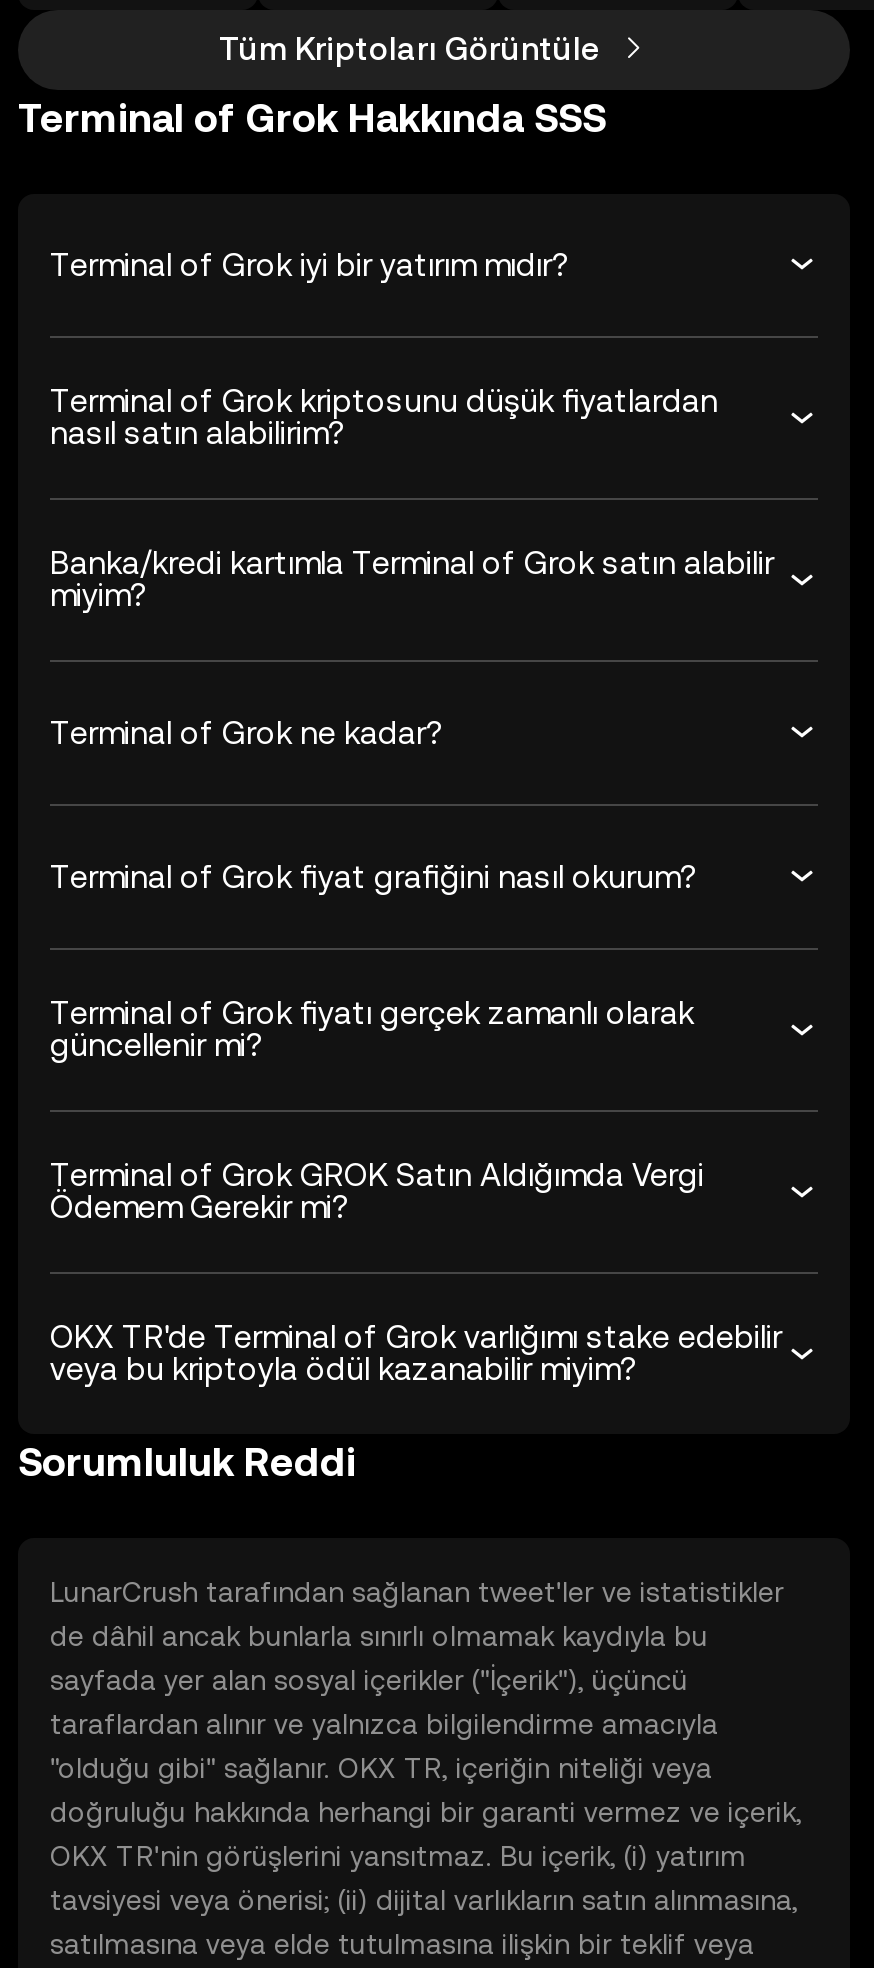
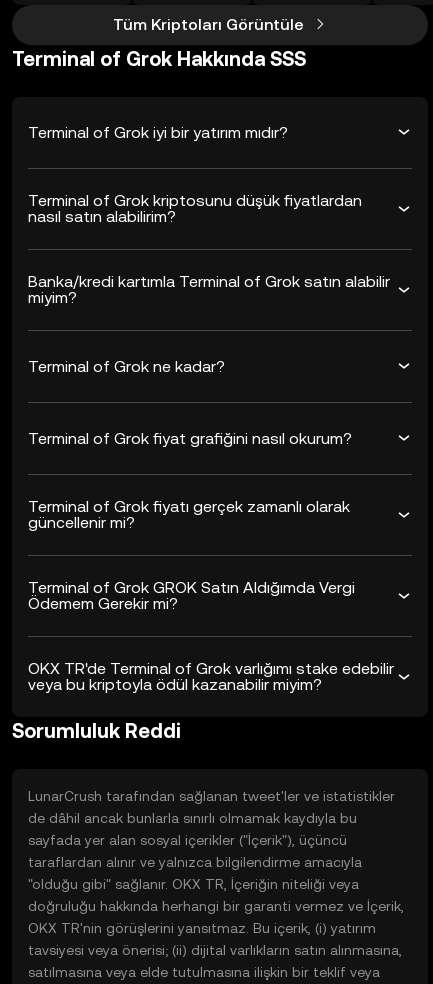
[50,1752,712,1784] "olduğu gibi" sağlanır. OKX TR, içeriğin niteliği veya -> [28,876,359,892] "olduğu gibi" sağlanır. OKX TR, İçeriğin niteliği veya
[50,1796,802,1828] doğruluğu hakkında herhangi bir garanti vermez ve içerik, -> [28,898,404,914] doğruluğu hakkında herhangi bir garanti vermez ve İçerik,

